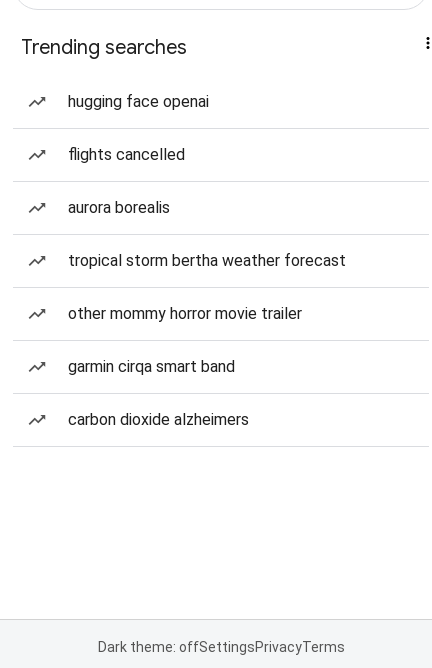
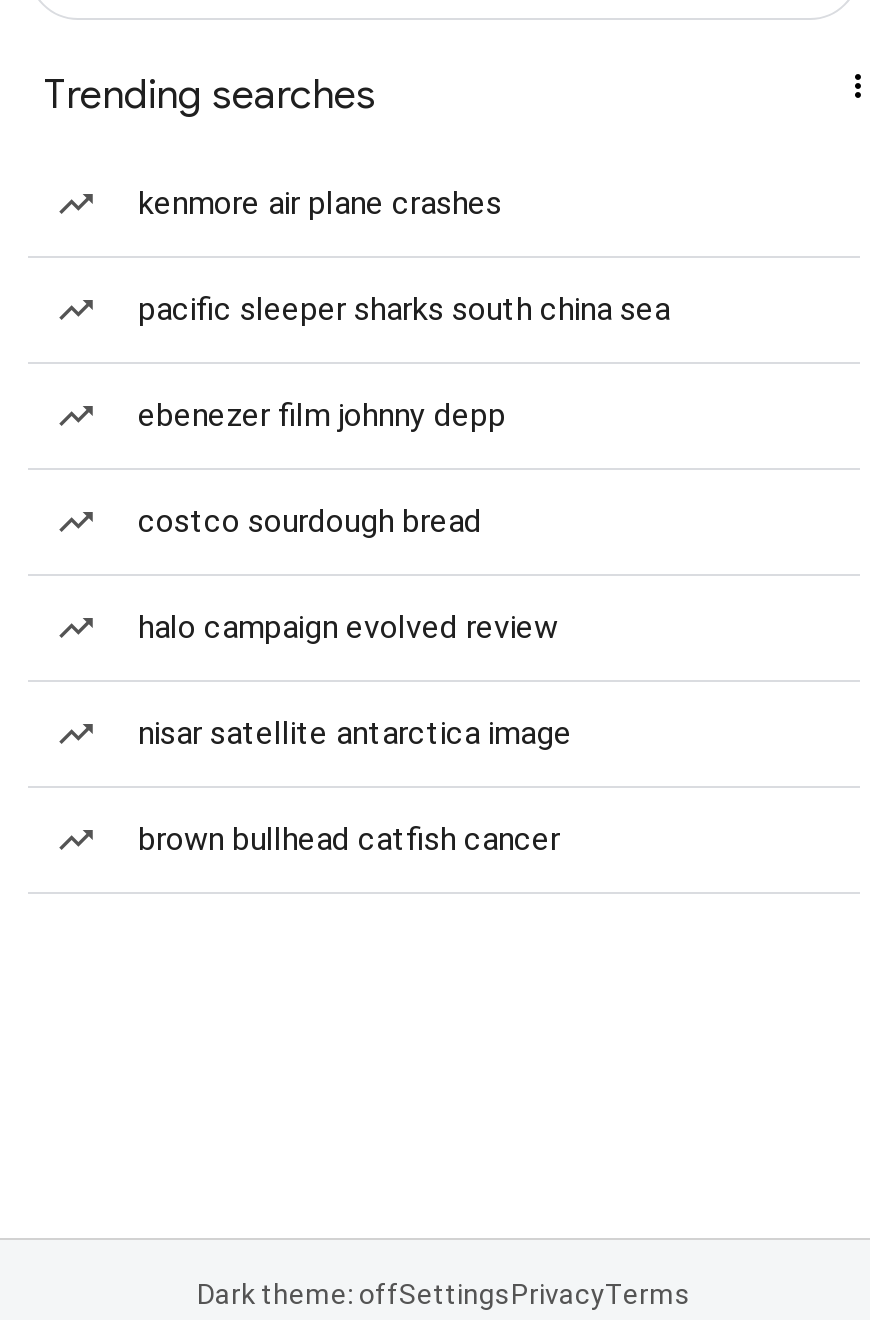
[68,92,209,111] hugging face openai -> [138,184,502,222] kenmore air plane crashes
[68,145,185,164] flights cancelled -> [138,290,670,328] pacific sleeper sharks south china sea
[68,198,170,217] aurora borealis -> [138,396,506,434] ebenezer film johnny depp
[68,251,346,270] tropical storm bertha weather forecast -> [138,502,482,540] costco sourdough bread
[68,304,302,323] other mommy horror movie trailer -> [138,608,558,646] halo campaign evolved review
[68,357,235,376] garmin cirqa smart band -> [138,714,572,752] nisar satellite antarctica image
[68,410,249,429] carbon dioxide alzheimers -> [138,820,560,858] brown bullhead catfish cancer

